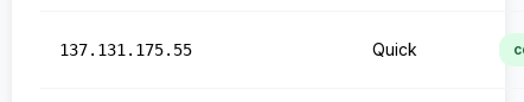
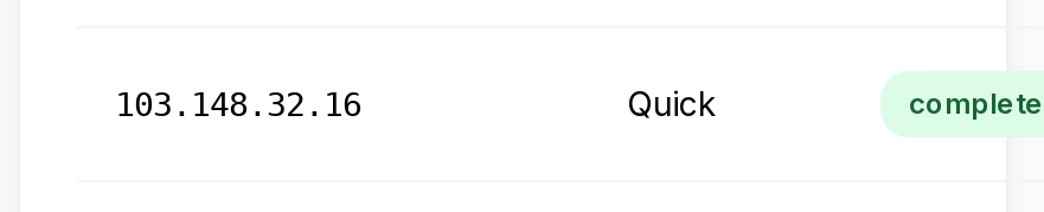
[59,40,192,59] 137.131.175.55 -> [115,85,361,123] 103.148.32.16

